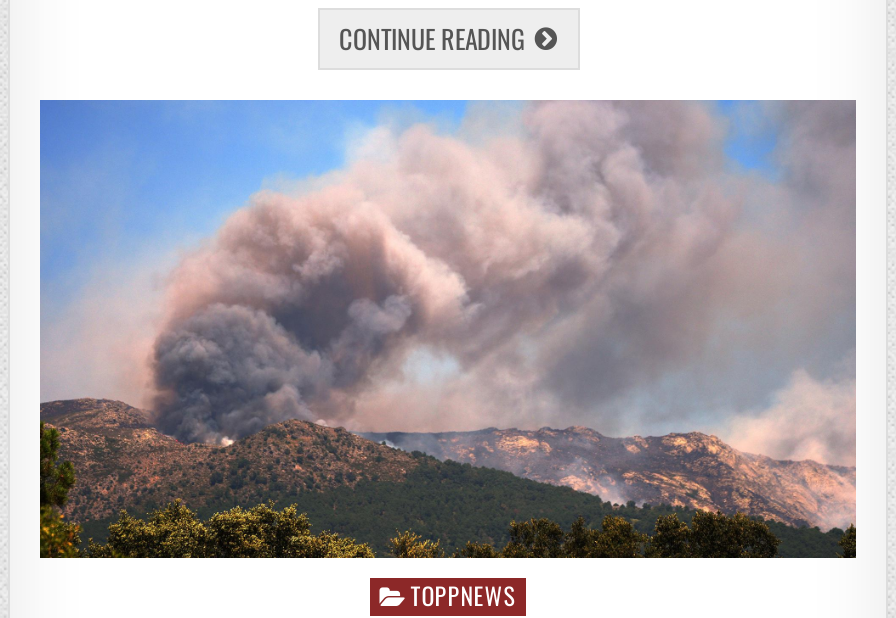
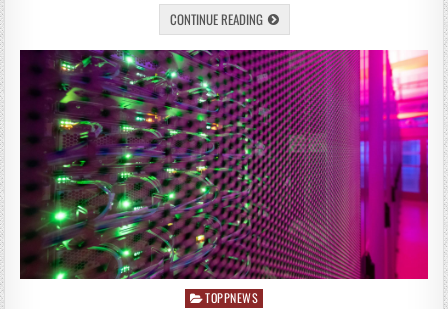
[38,98,858,560] [image] -> [19,49,429,280] [image]

